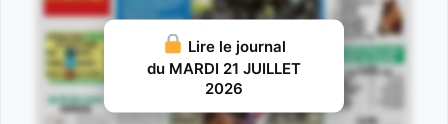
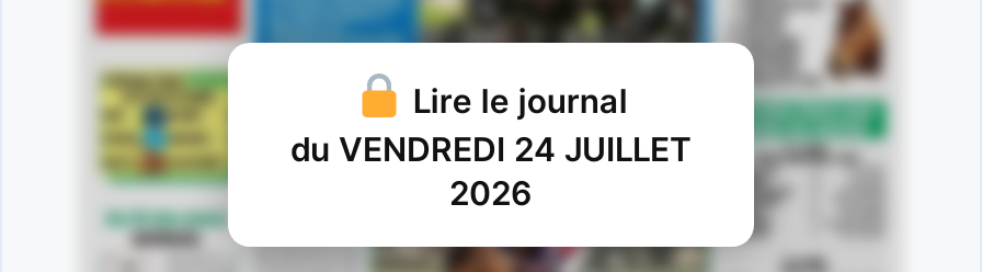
[147,58,301,77] du MARDI 21 JUILLET -> [290,127,692,169] du VENDREDI 24 JUILLET

